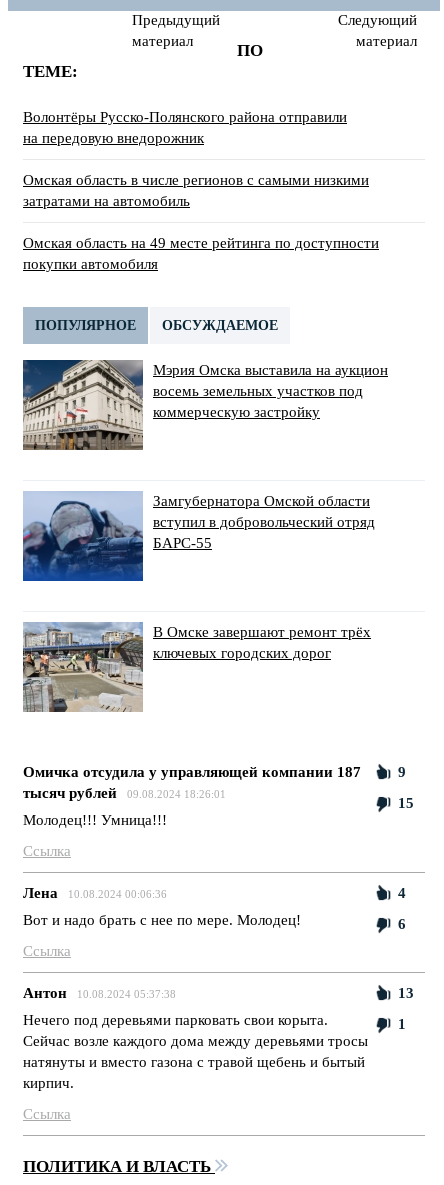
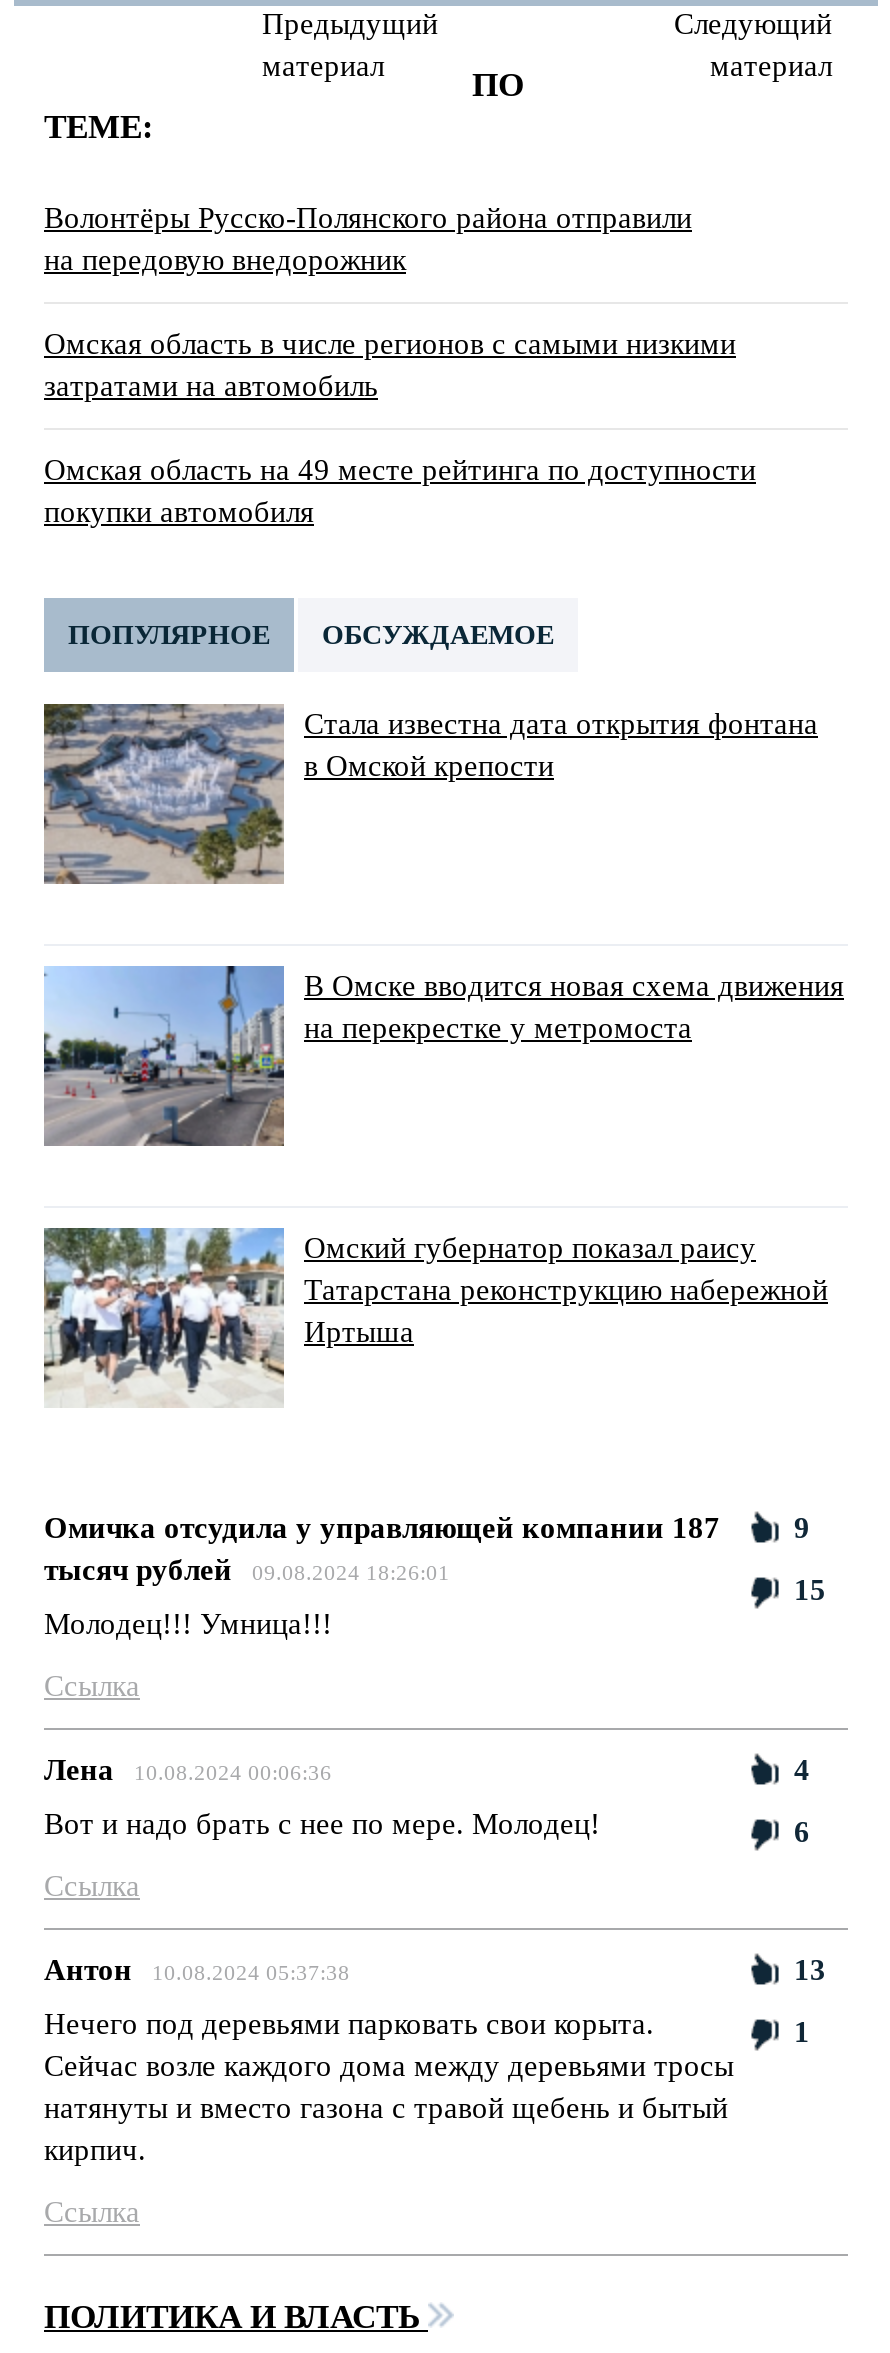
[22,359,388,451] [image] | Мэрия Омска выставила на аукцион | восемь земельных участков под | коммерческую застройку -> [42,702,818,886] [image] | Стала известна дата открытия фонтана | в Омской крепости
[22,491,375,582] [image] | Замгубернатора Омской области | вступил в добровольческий отряд | БАРС-55 -> [42,964,844,1148] [image] | В Омске вводится новая схема движения | на перекрестке у метромоста
[23,622,371,713] [image] | В Омске завершают ремонт трёх | ключевых городских дорог -> [44,1226,828,1408] [image] | Омский губернатор показал раису | Татарстана реконструкцию набережной | Иртыша

